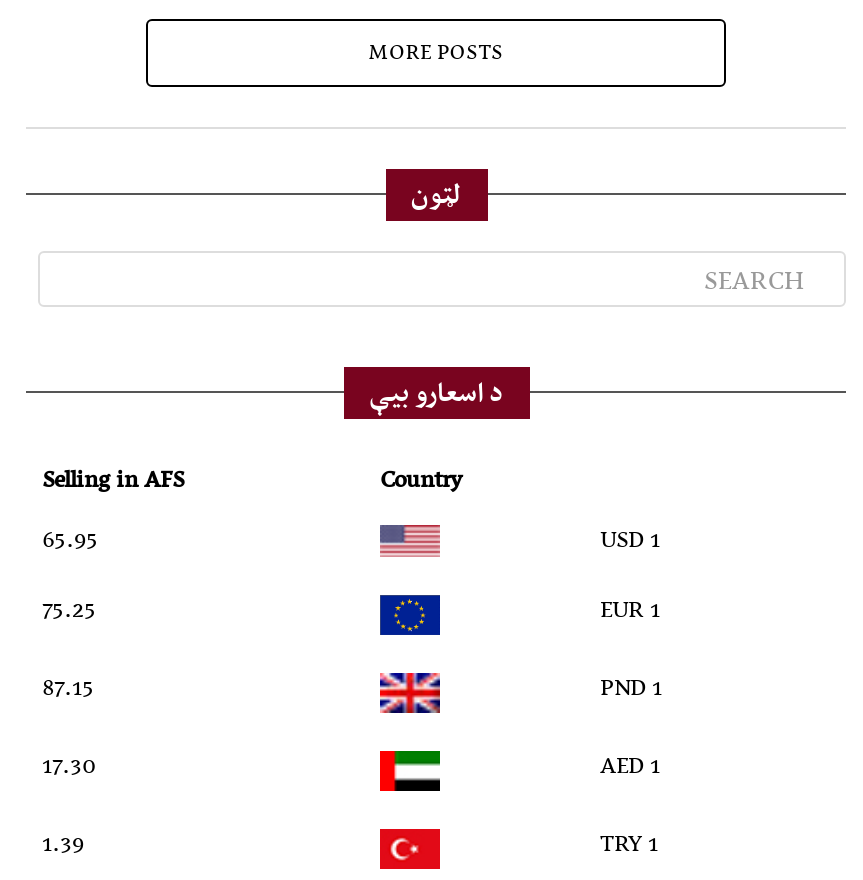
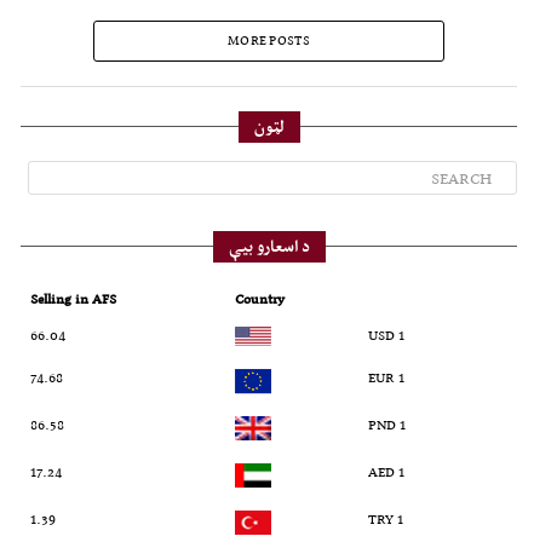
[42,519,98,559] 65.95 -> [30,323,65,347] 66.04
[42,589,96,629] 75.25 -> [30,365,63,390] 74.68
[42,667,94,707] 87.15 -> [30,413,64,437] 86.58
[42,745,96,785] 17.30 -> [30,460,62,484] 17.24

